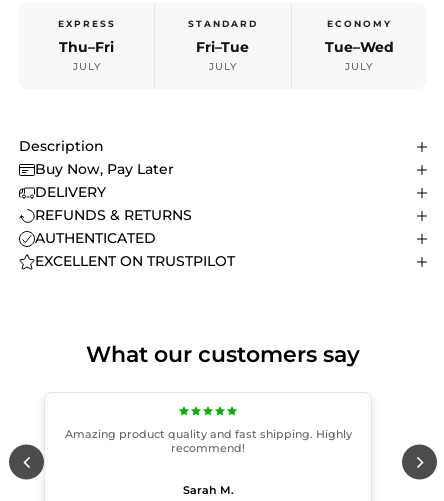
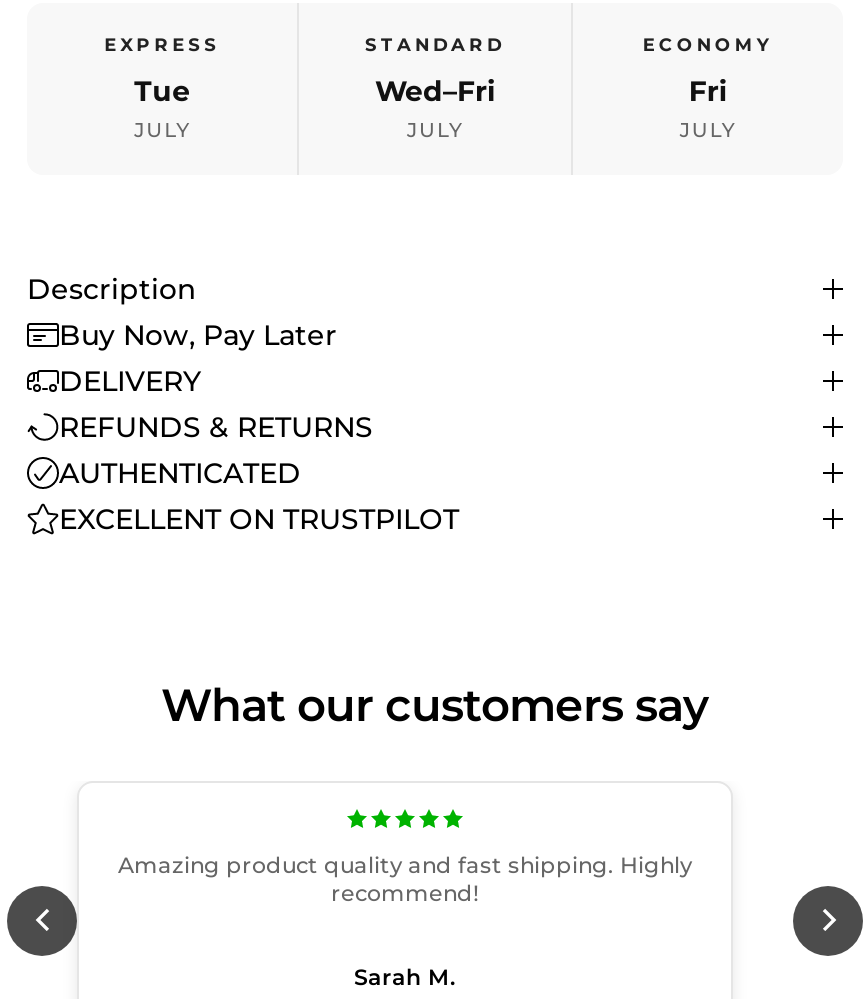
[59,38,114,56] Thu–Fri -> [134,73,190,109] Tue
[196,38,249,56] Fri–Tue -> [375,73,495,109] Wed–Fri
[325,38,394,56] Tue–Wed -> [689,73,727,109] Fri

